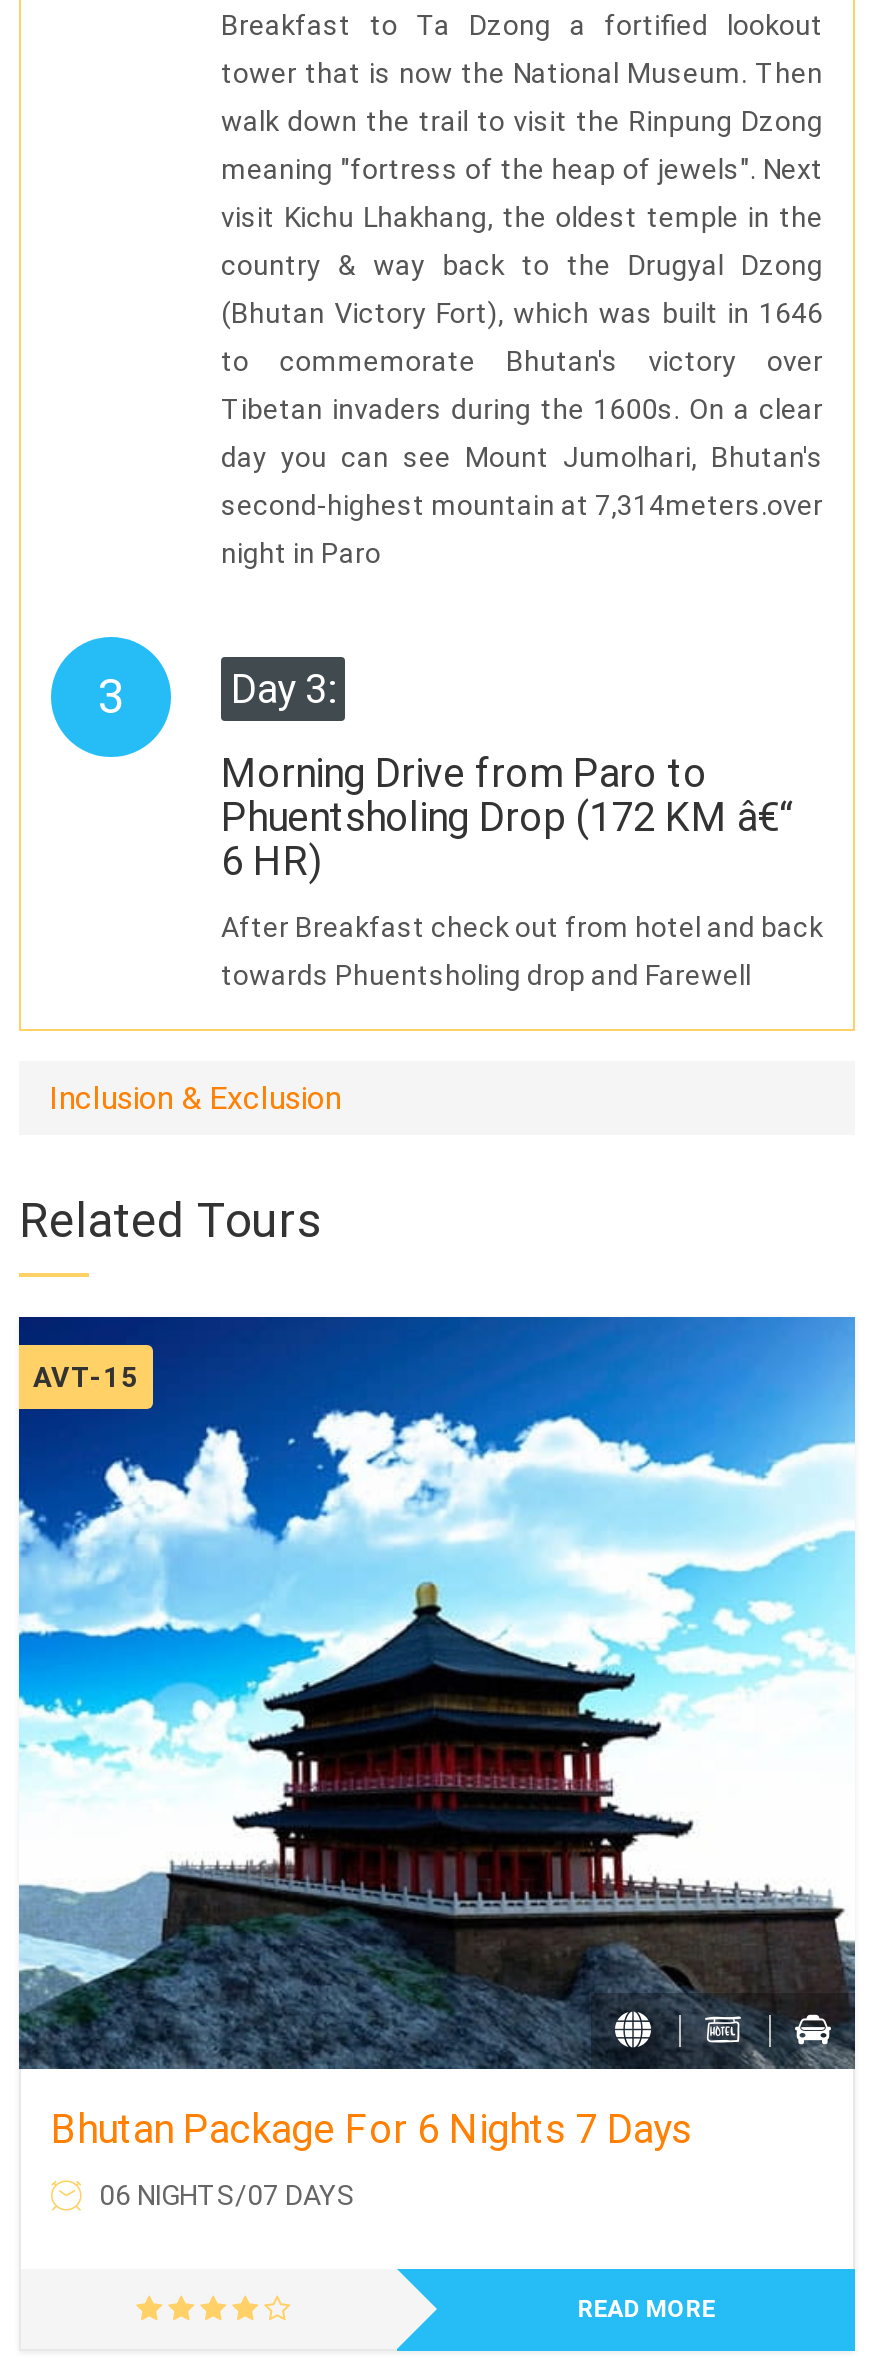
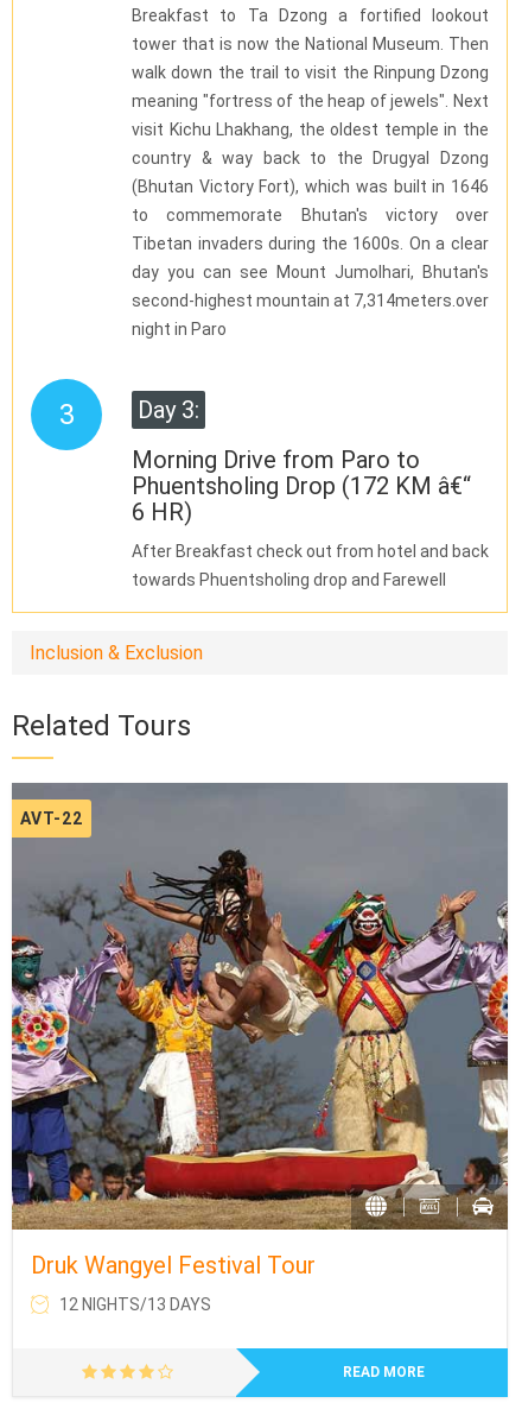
[17,1315,857,2071] [image] | AVT-15 -> [11,782,509,1231] [image] | AVT-22
[51,2105,691,2153] Bhutan Package For 6 Nights 7 Days -> [31,1251,316,1279] Druk Wangyel Festival Tour
[99,2179,355,2211] 06 NIGHTS/07 DAYS -> [59,1295,211,1314] 12 NIGHTS/13 DAYS

